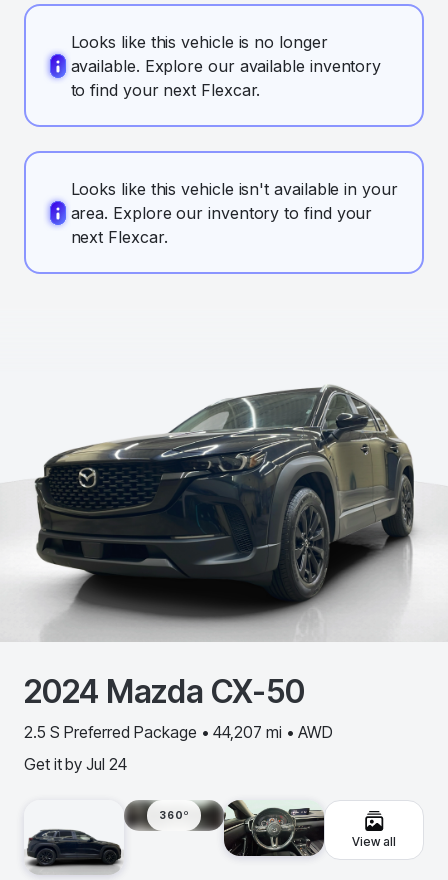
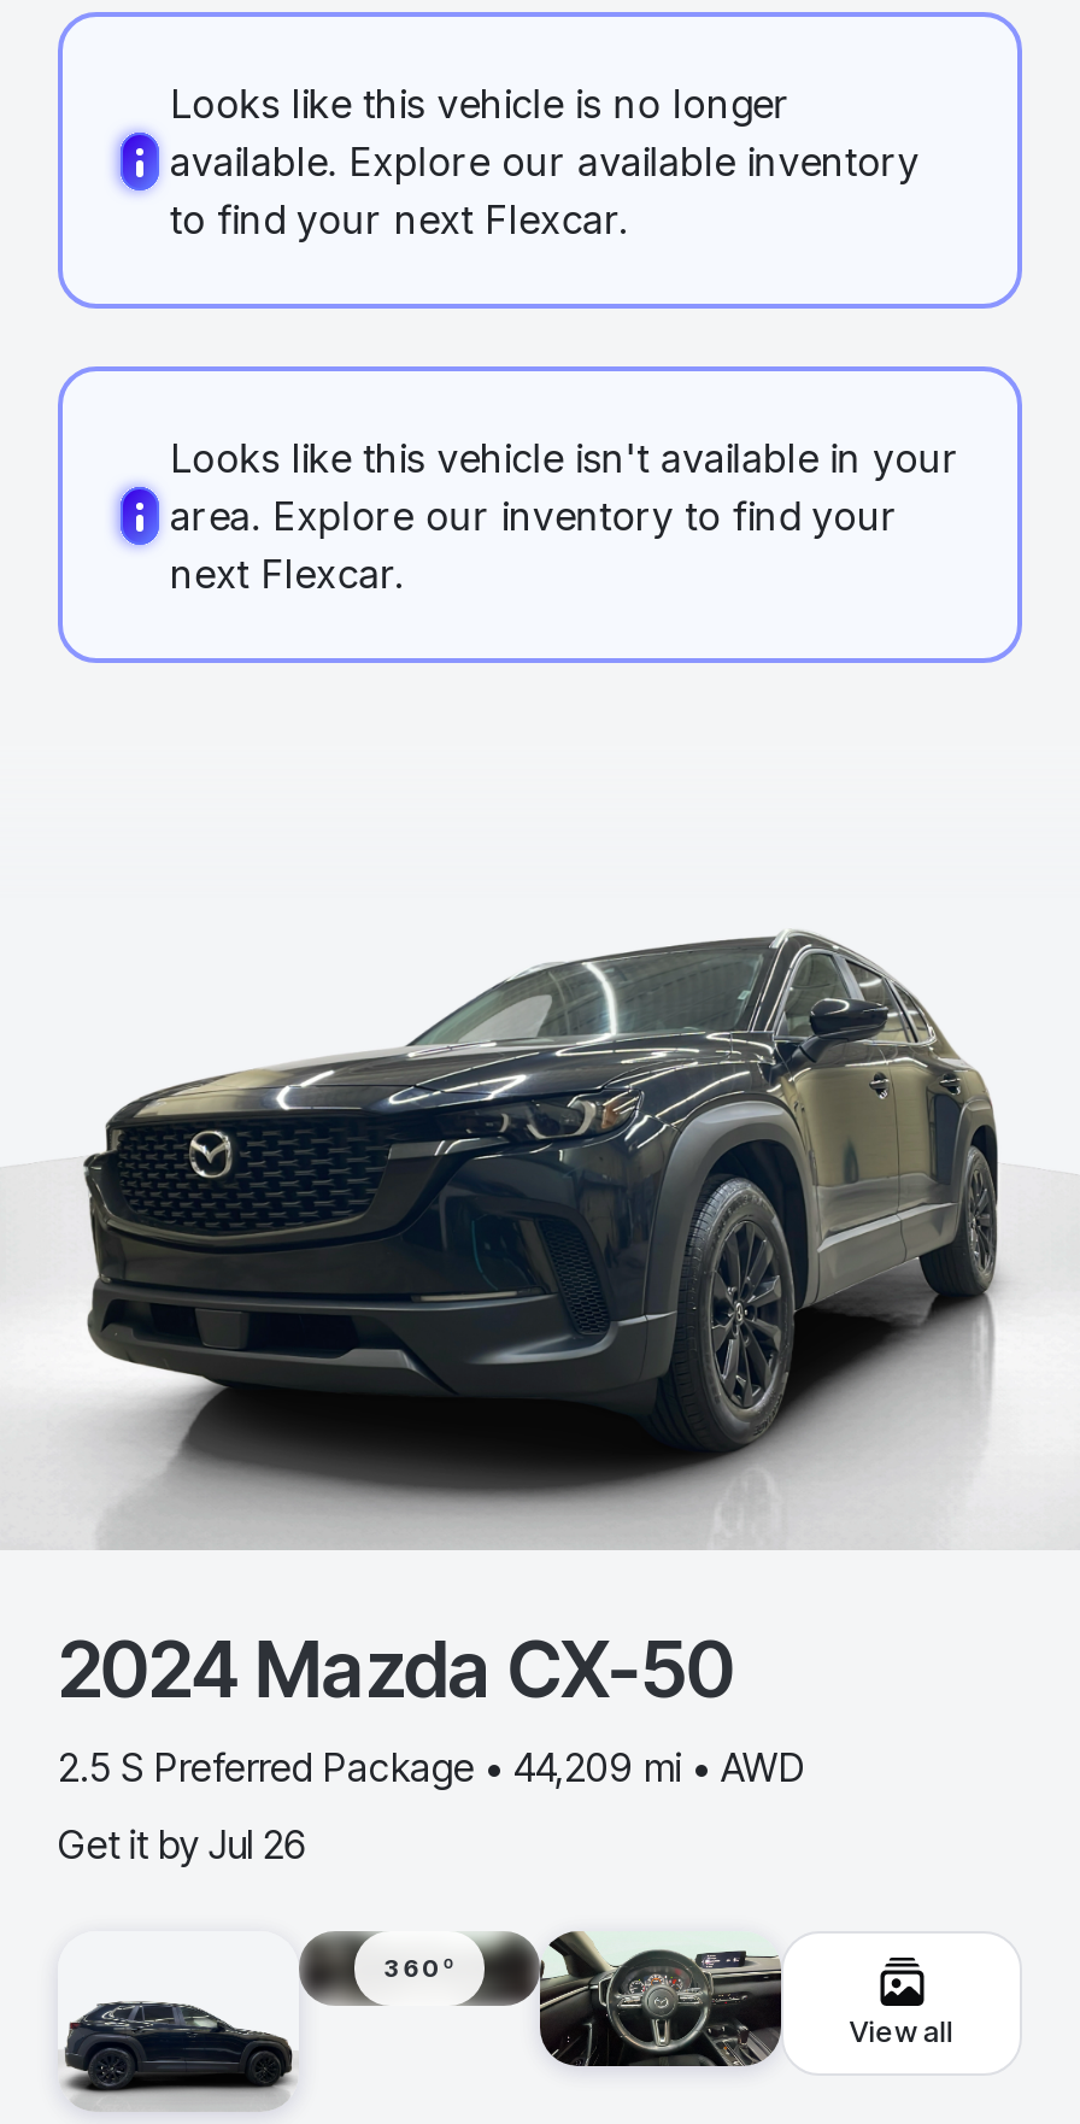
[24,722,333,742] 2.5 S Preferred Package • 44,207 mi • AWD -> [58,1743,805,1791] 2.5 S Preferred Package • 44,209 mi • AWD
[24,754,127,774] Get it by Jul 24 -> [58,1820,308,1868] Get it by Jul 26

